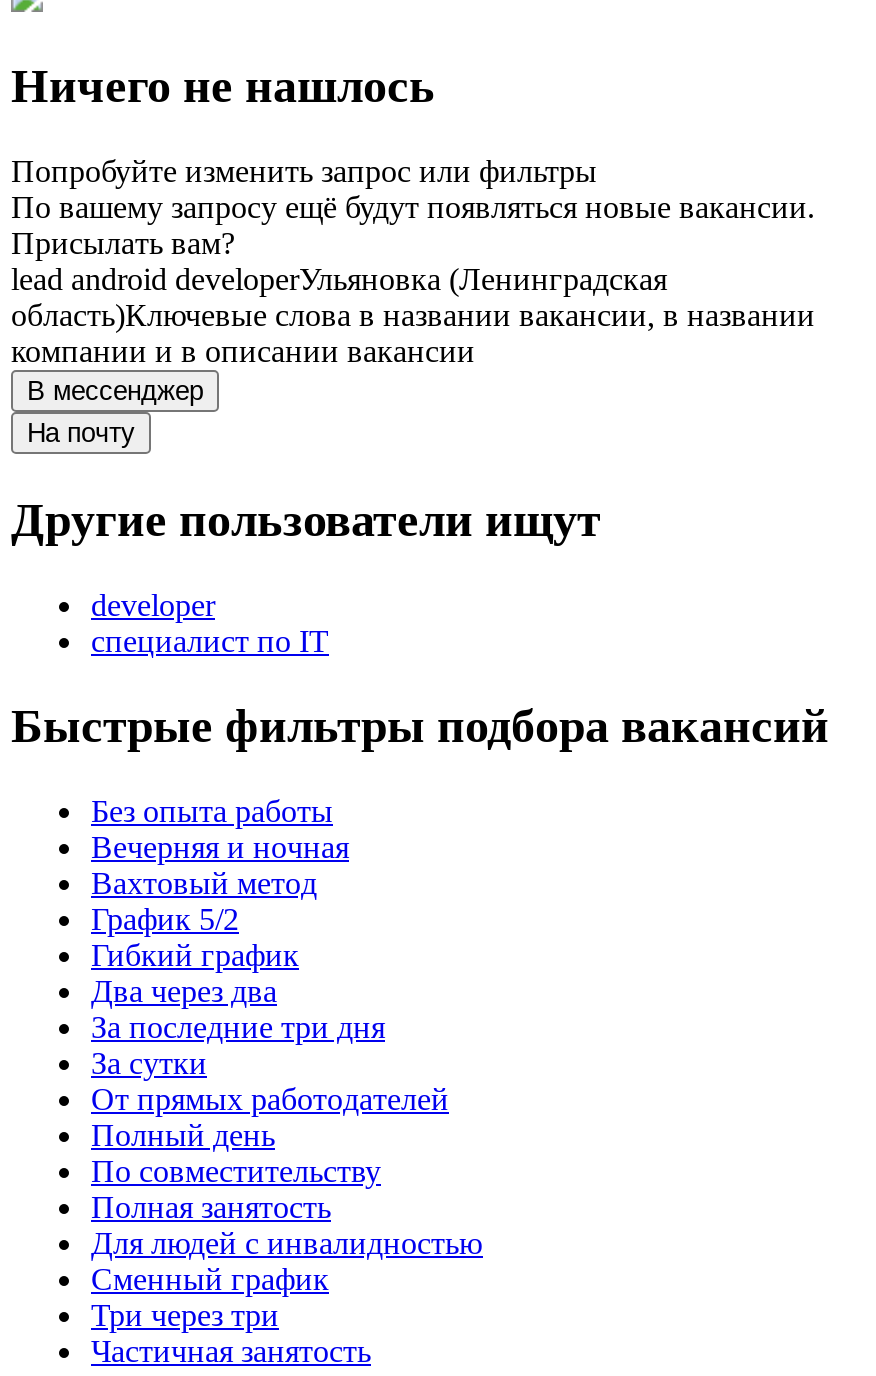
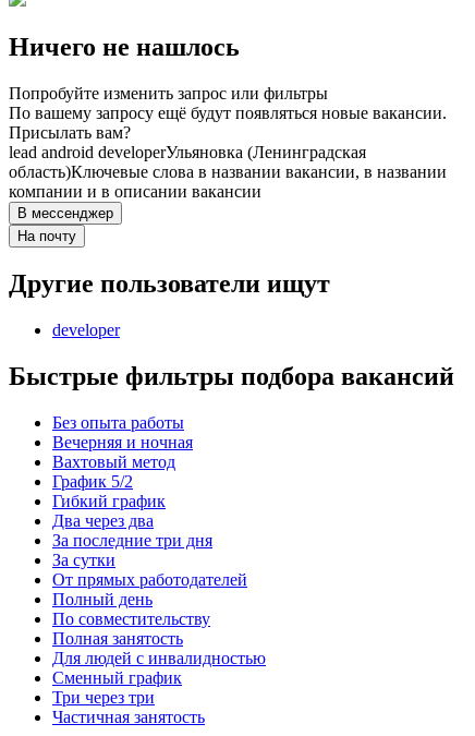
[91,624,329,658] специалист по IT -> none

